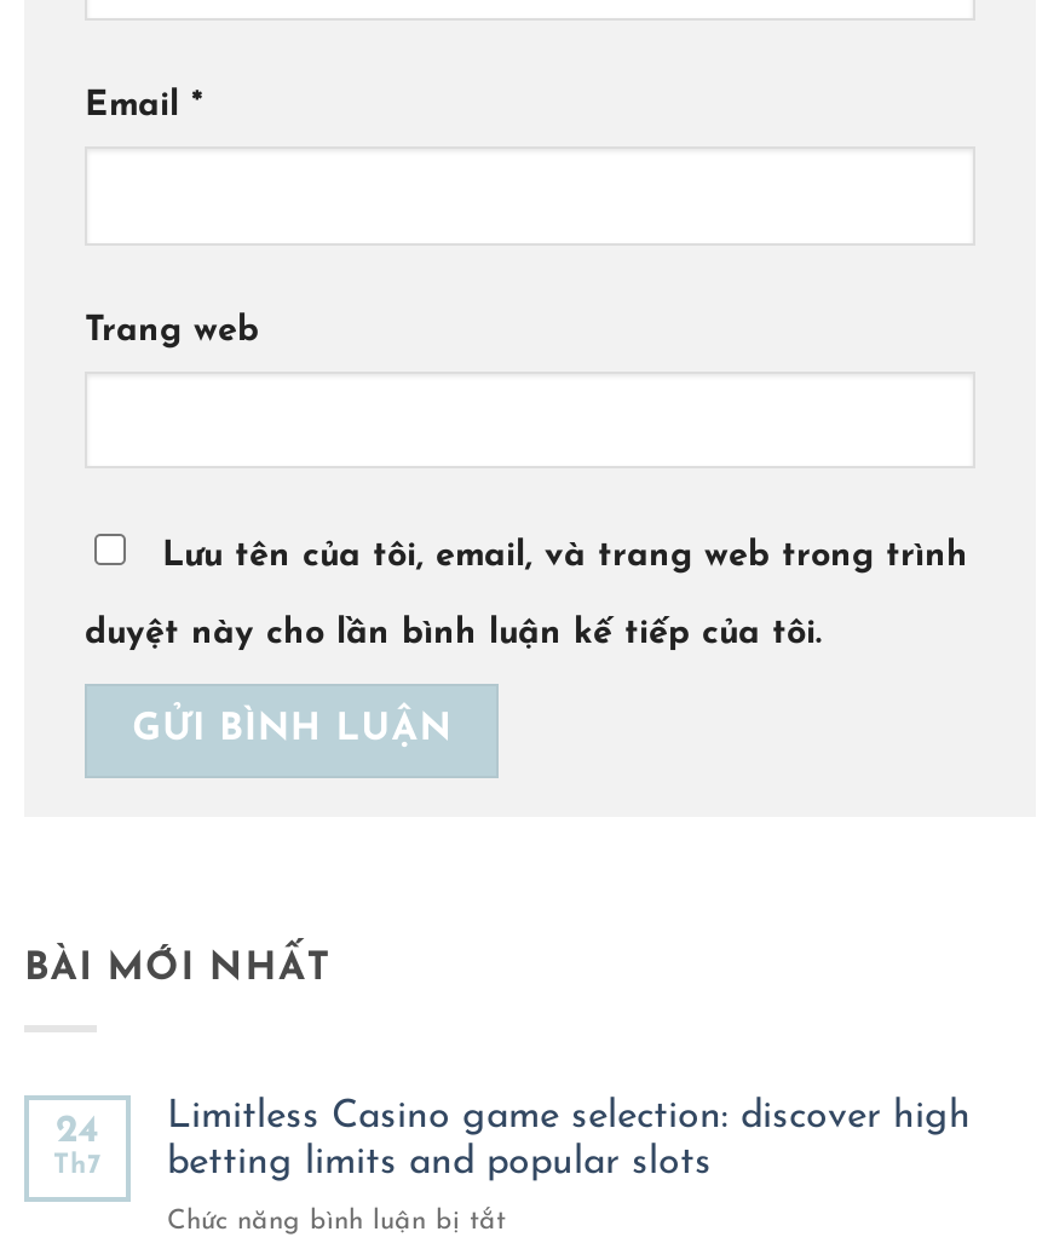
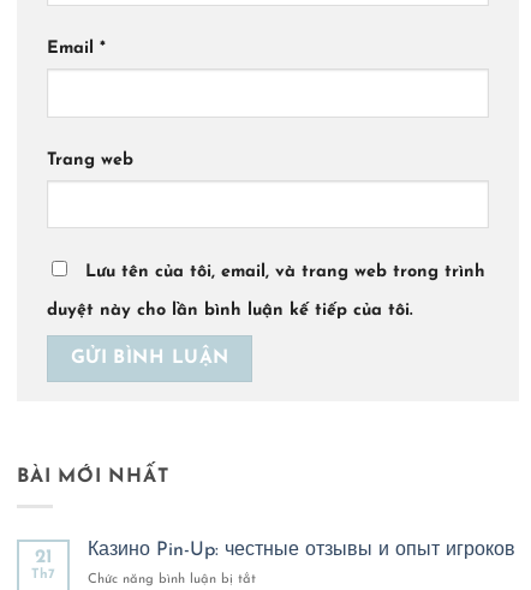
[167,1098,971,1183] Limitless Casino game selection: discover high | betting limits and popular slots -> [88,541,515,560] Казино Pin-Up: честные отзывы и опыт игроков
[56,1113,99,1151] 24 -> [34,548,52,567] 21

